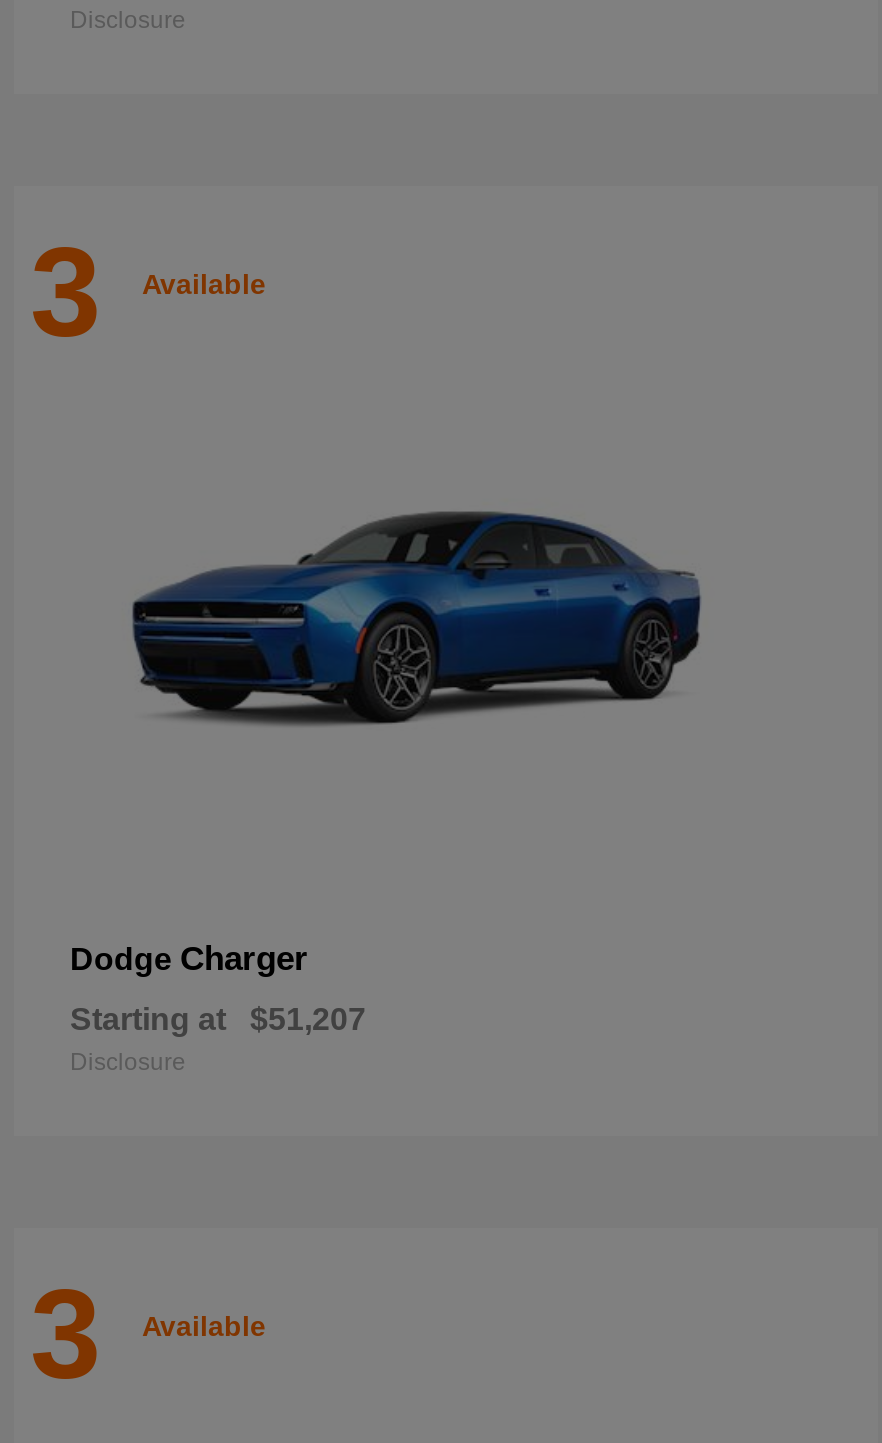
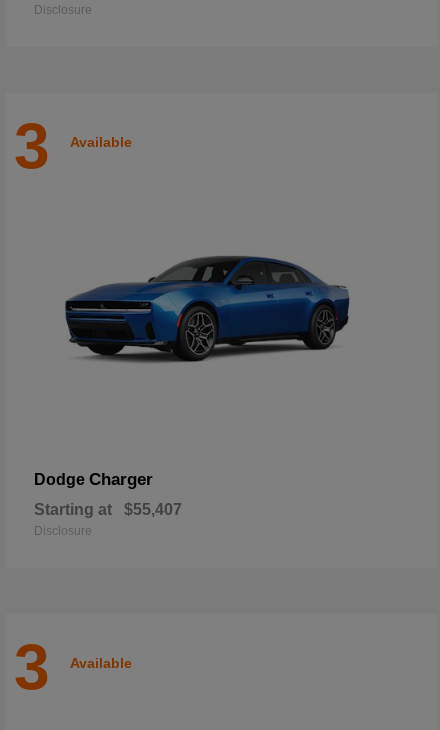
[70,1002,366,1036] Starting at $51,207 -> [34,501,182,518] Starting at $55,407

